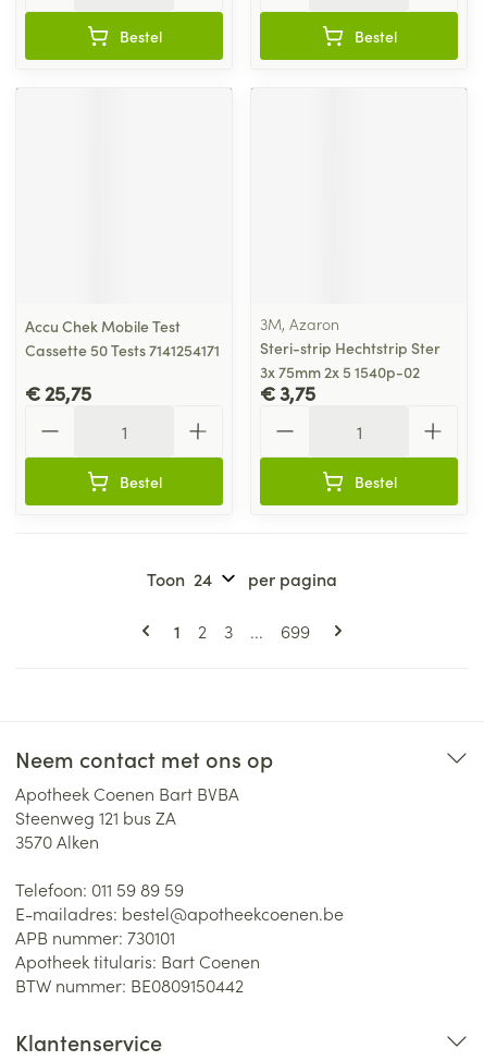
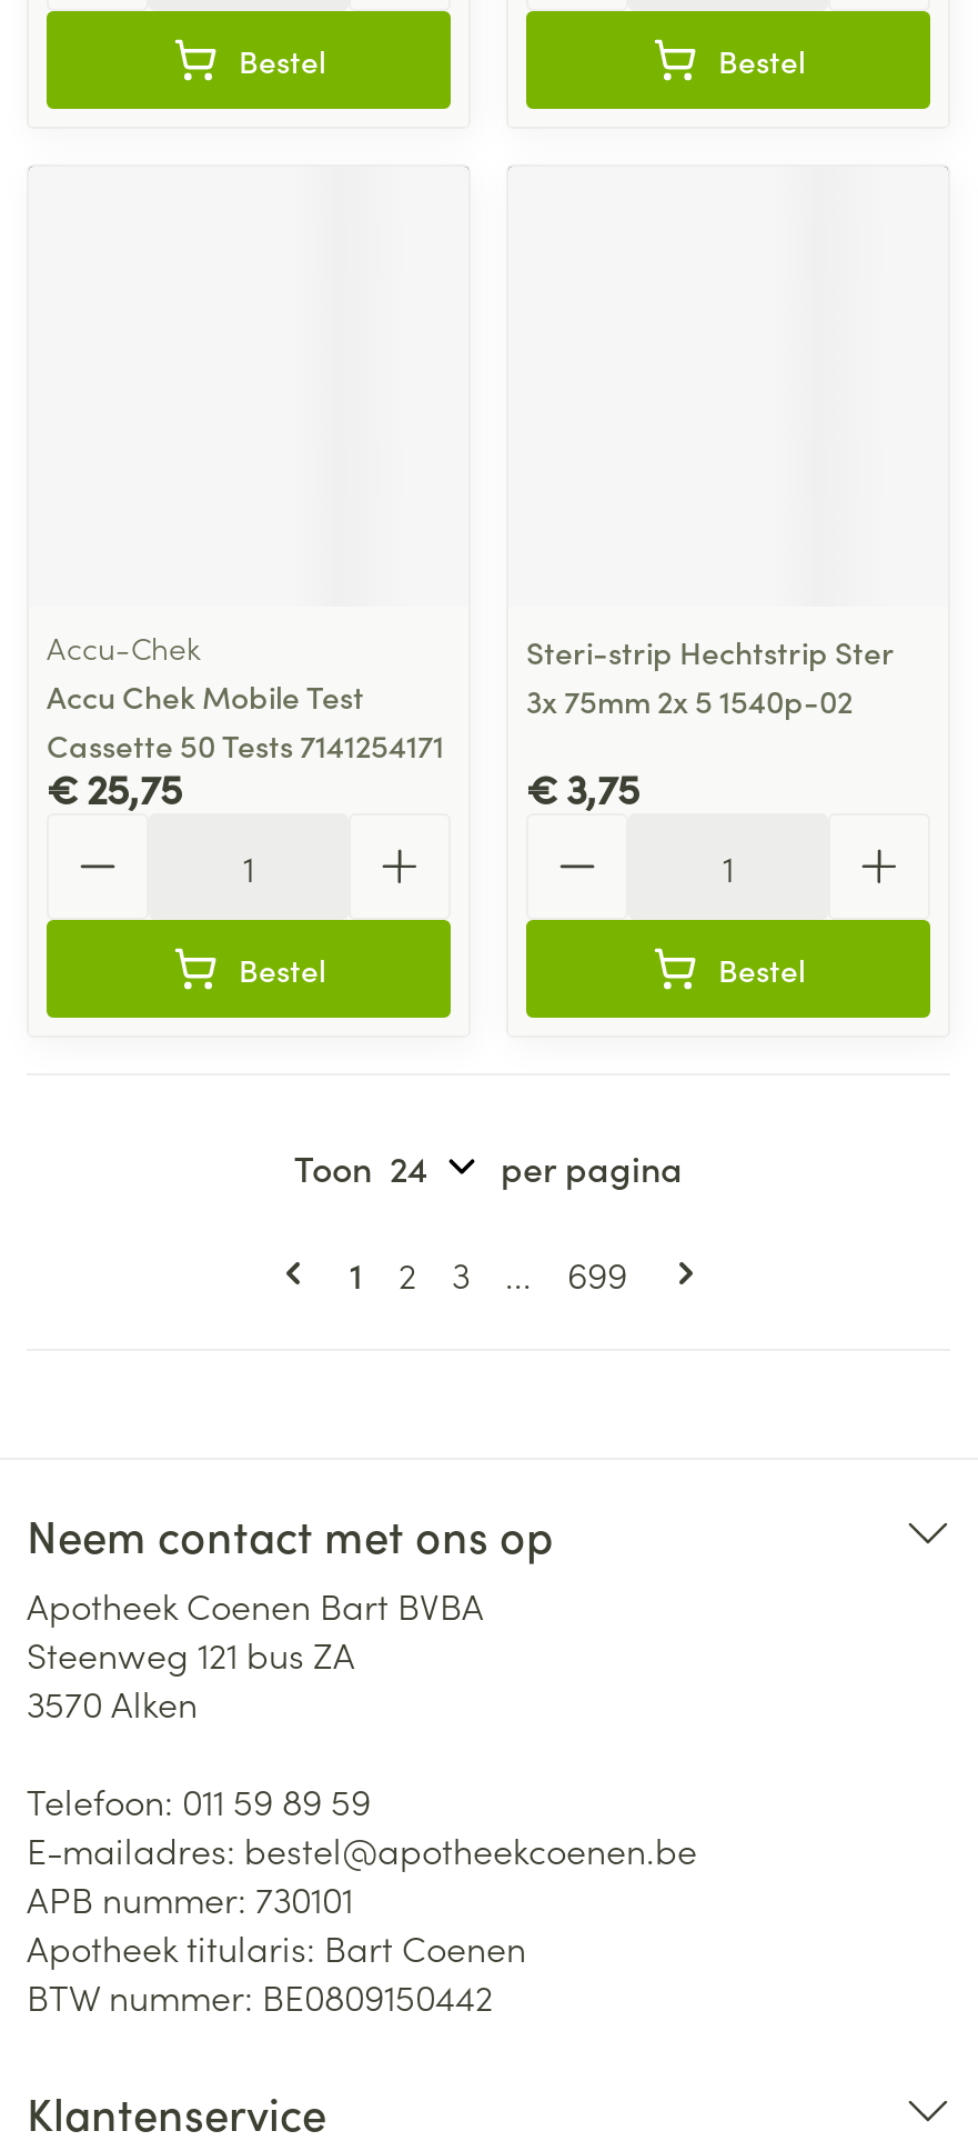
none -> [47,624,200,669] Accu-Chek
moved [25,315,220,361] -> [47,673,444,767]: Accu Chek Mobile Test | Cassette 50 Tests 7141254171
[260,313,339,334] 3M, Azaron -> none
moved [260,337,440,382] -> [526,629,895,722]: Steri-strip Hechtstrip Ster | 3x 75mm 2x 5 1540p-02

